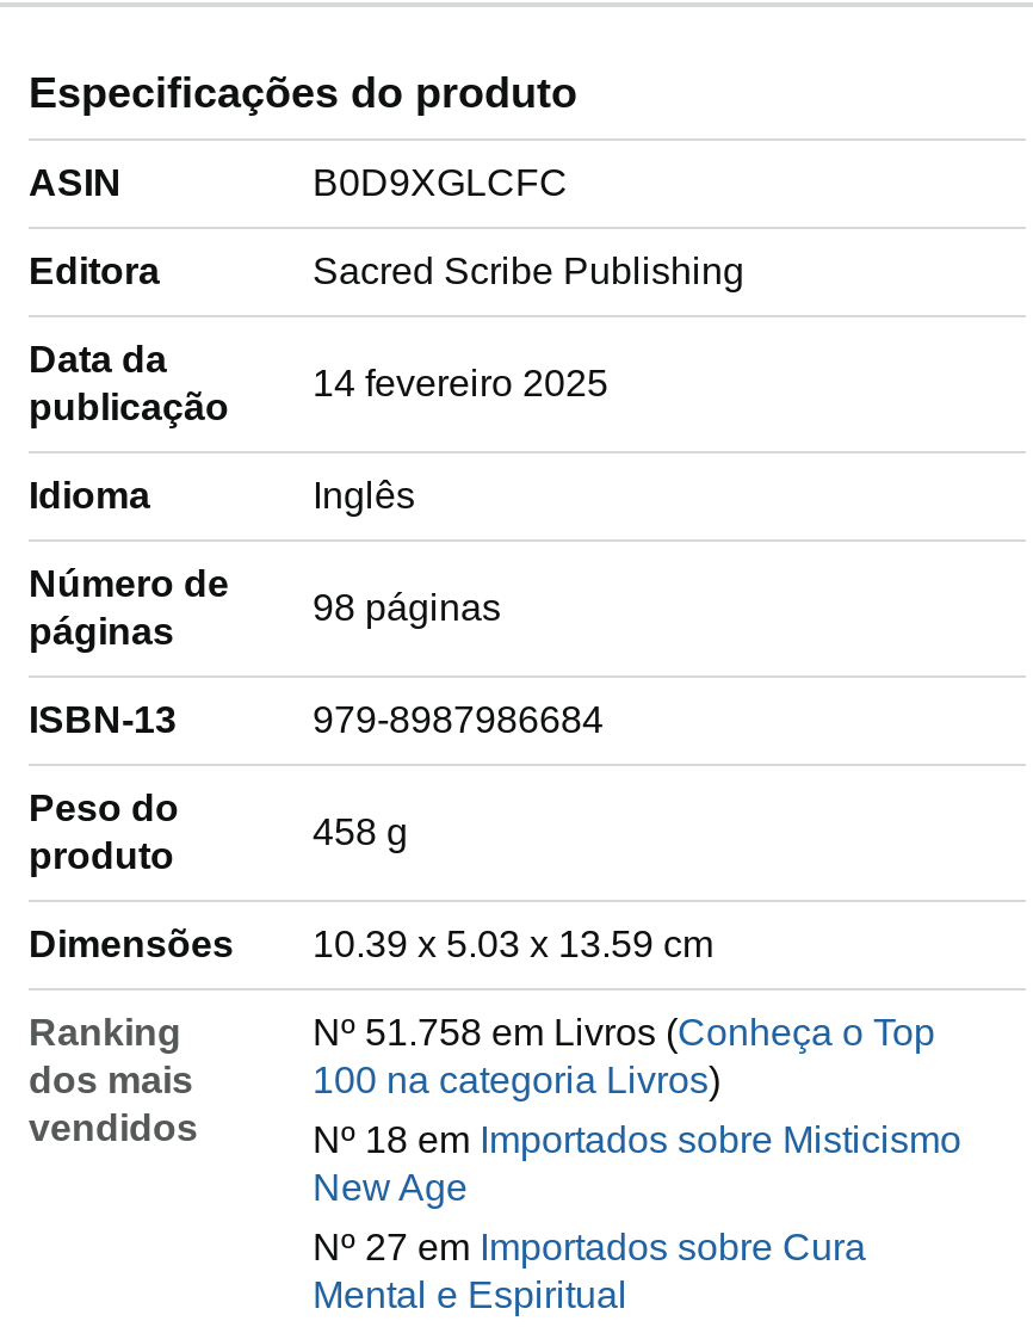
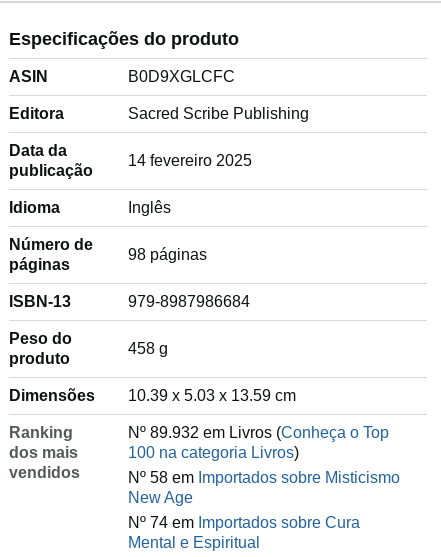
[313,1012,935,1053] Nº 51.758 em Livros (Conheça o Top -> [128,424,389,441] Nº 89.932 em Livros (Conheça o Top
[313,1119,961,1160] Nº 18 em Importados sobre Misticismo -> [128,469,400,486] Nº 58 em Importados sobre Misticismo
[313,1227,866,1267] Nº 27 em Importados sobre Cura -> [128,514,360,531] Nº 74 em Importados sobre Cura

